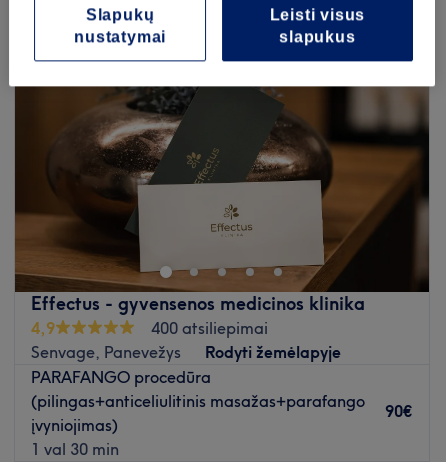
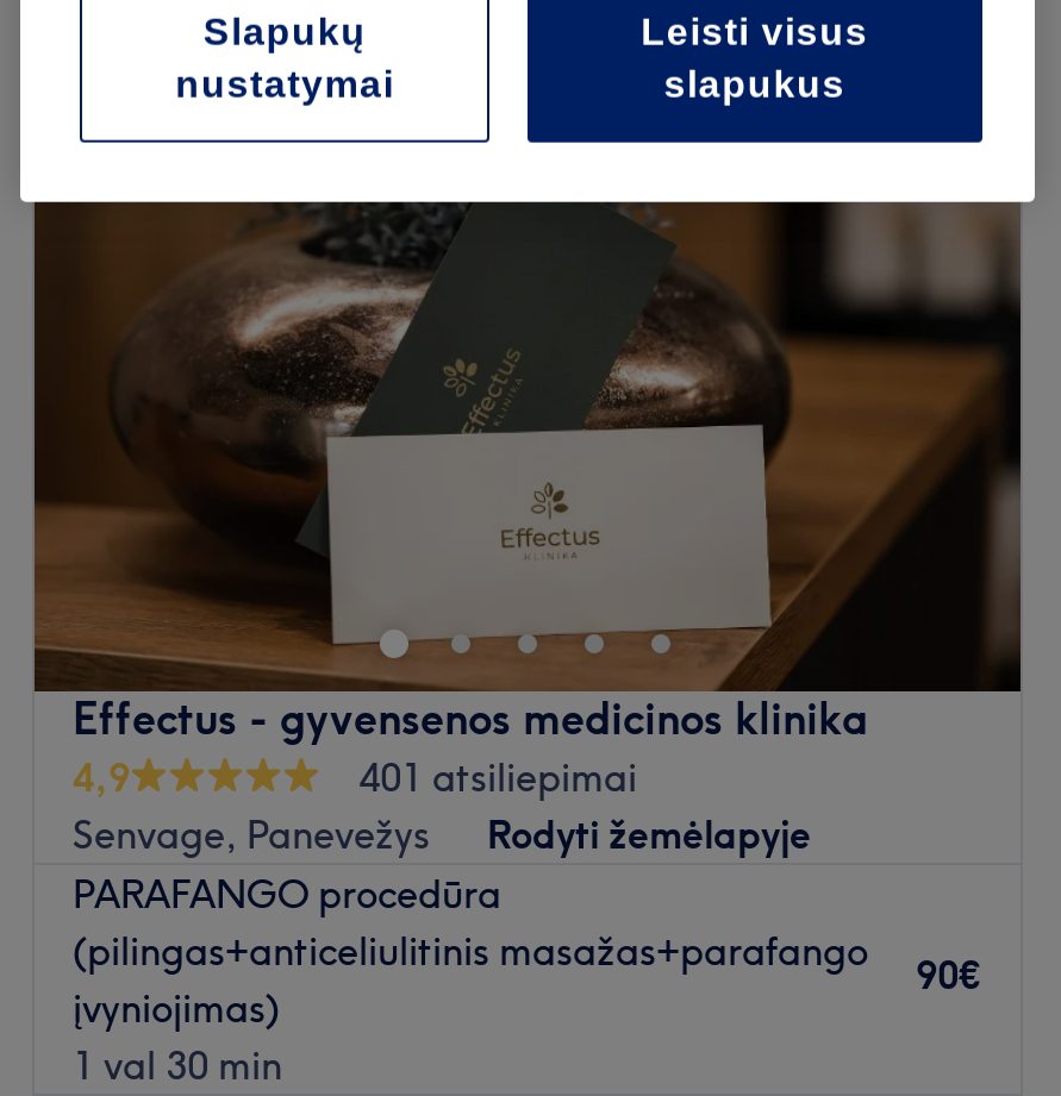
[151,318,268,338] 400 atsiliepimai -> [358,753,637,801] 401 atsiliepimai

